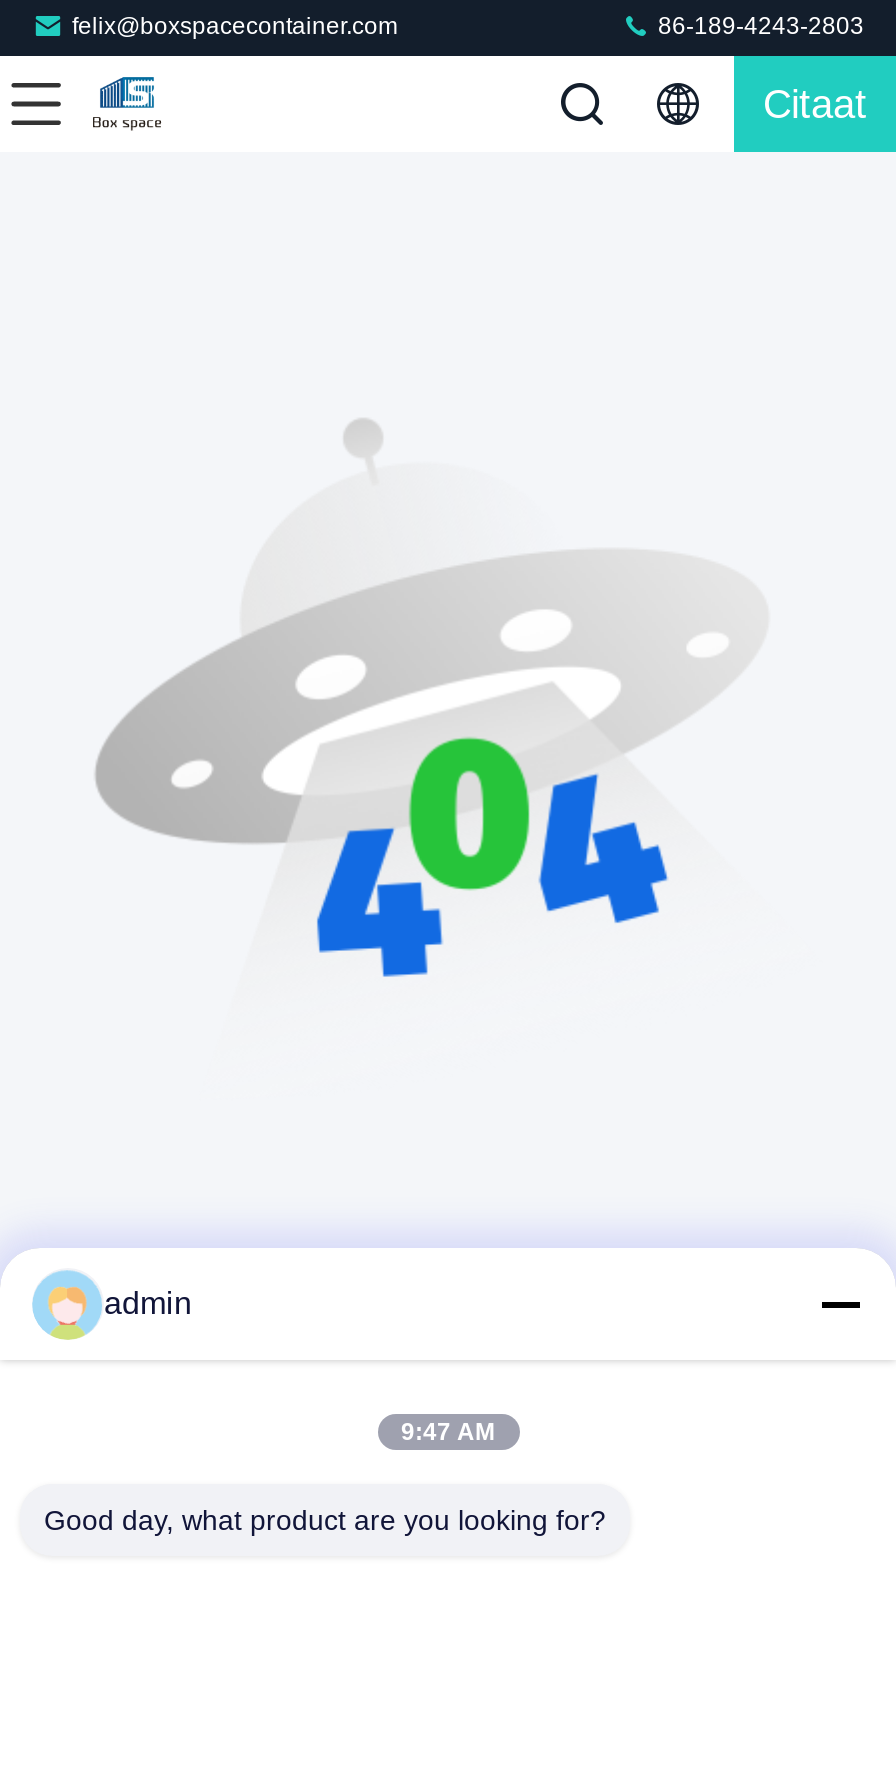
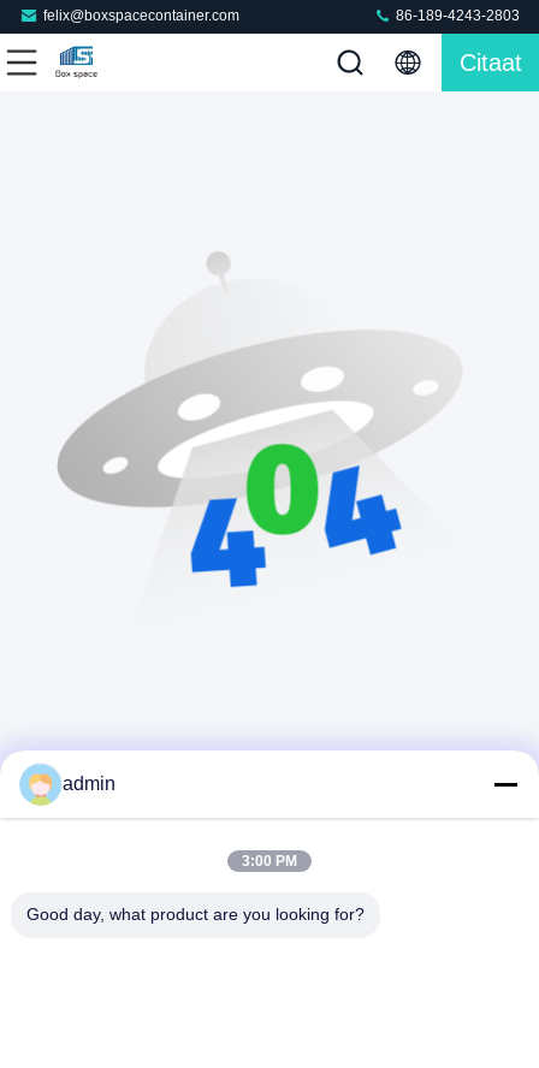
[401,1418,495,1446] 9:47 AM -> [242,853,297,870] 3:00 PM

